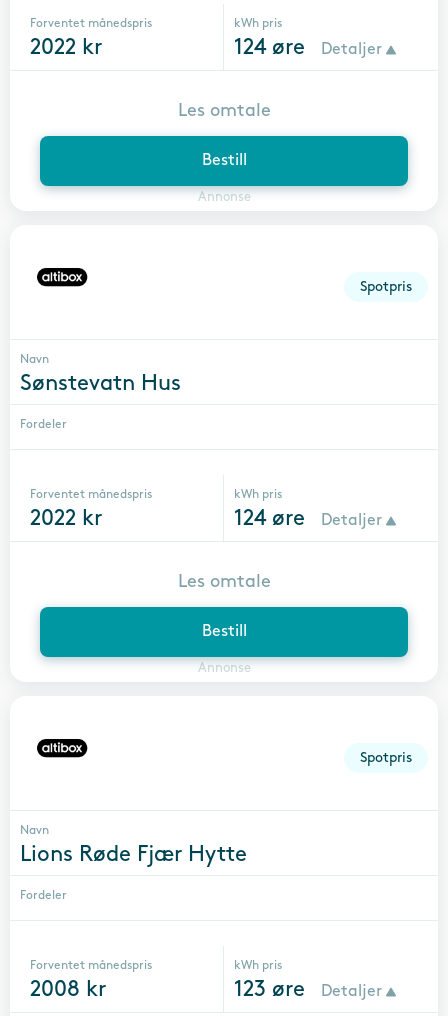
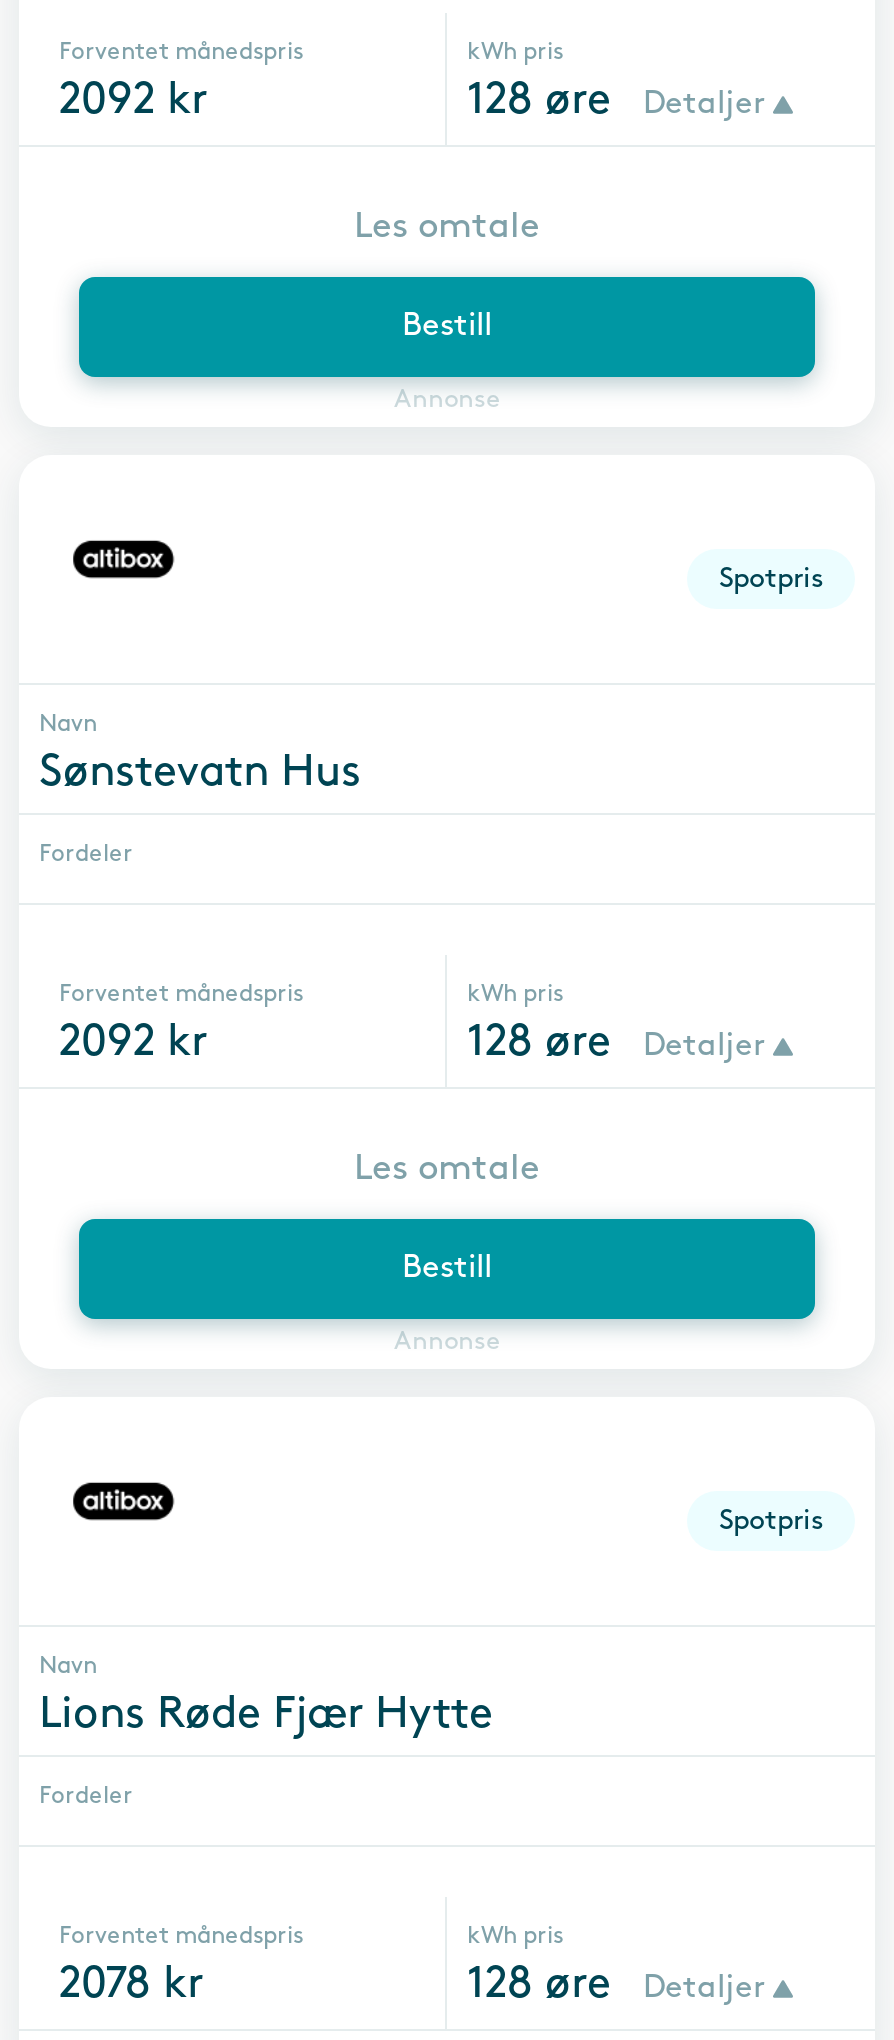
[30,37,102,58] 2022 kr -> [59,79,207,121] 2092 kr
[234,37,386,58] 124 øre Detaljer -> [467,79,773,121] 128 øre Detaljer
[30,508,102,529] 2022 kr -> [59,1021,207,1063] 2092 kr
[234,508,386,529] 124 øre Detaljer -> [467,1021,773,1063] 128 øre Detaljer
[30,979,106,1000] 2008 kr -> [59,1963,203,2005] 2078 kr
[234,979,386,1000] 123 øre Detaljer -> [467,1963,773,2005] 128 øre Detaljer

